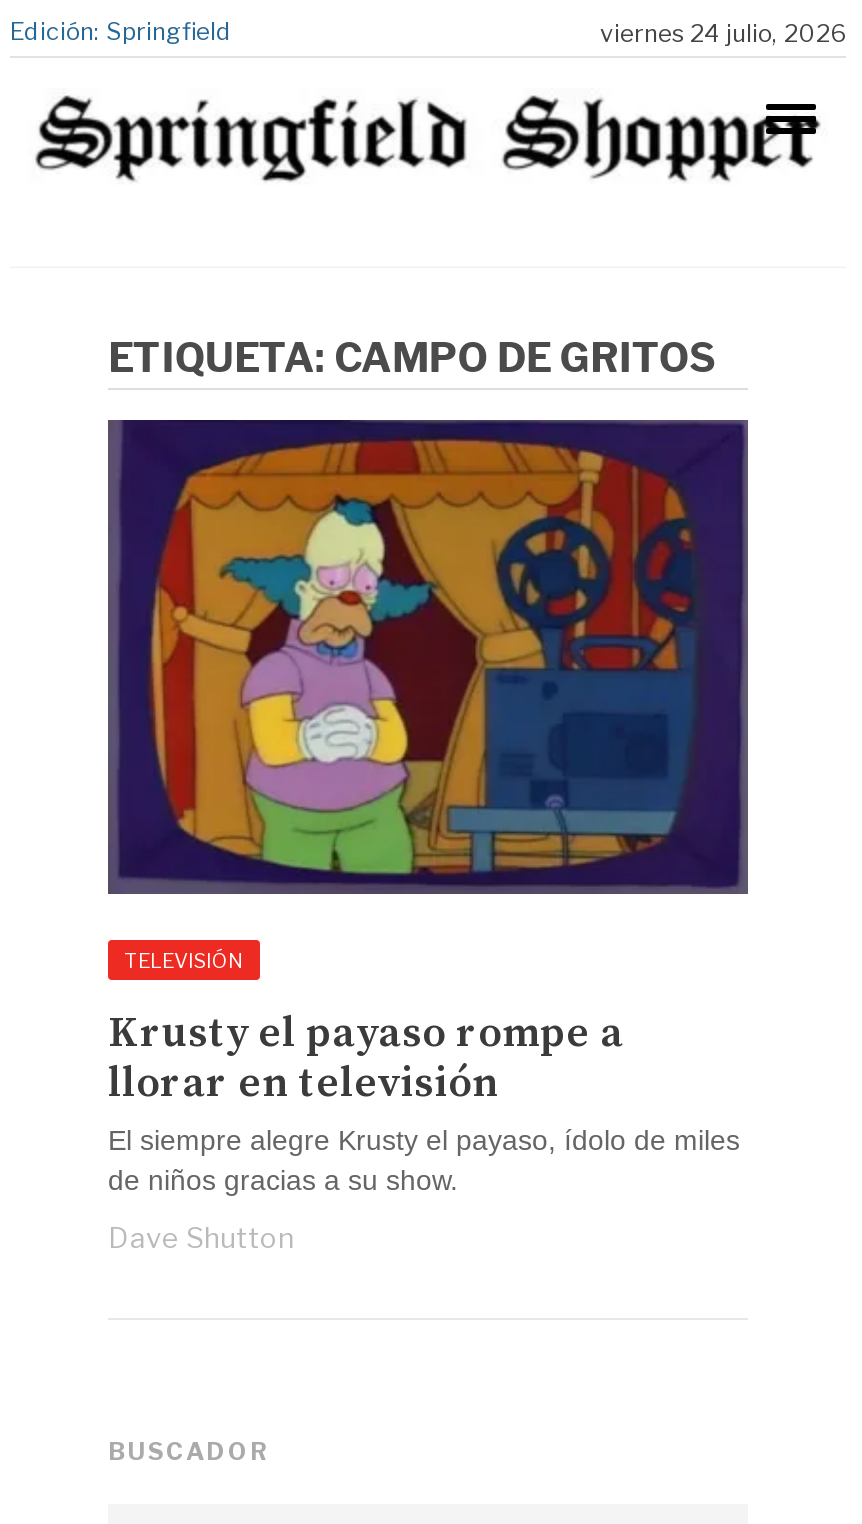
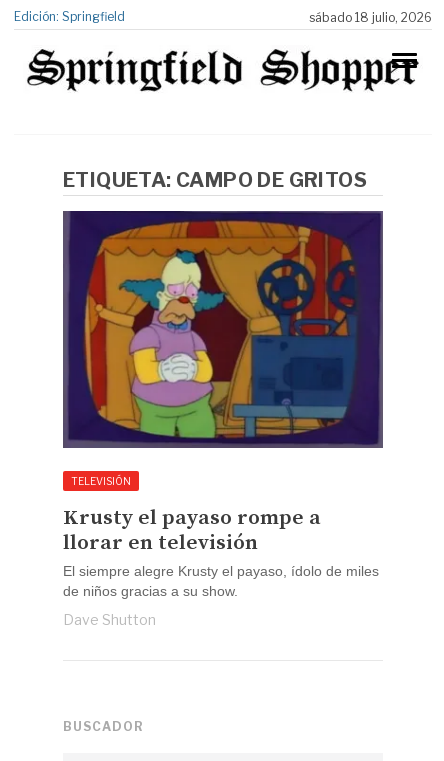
[600,18,846,48] viernes 24 julio, 2026 -> [309,10,432,25] sábado 18 julio, 2026

